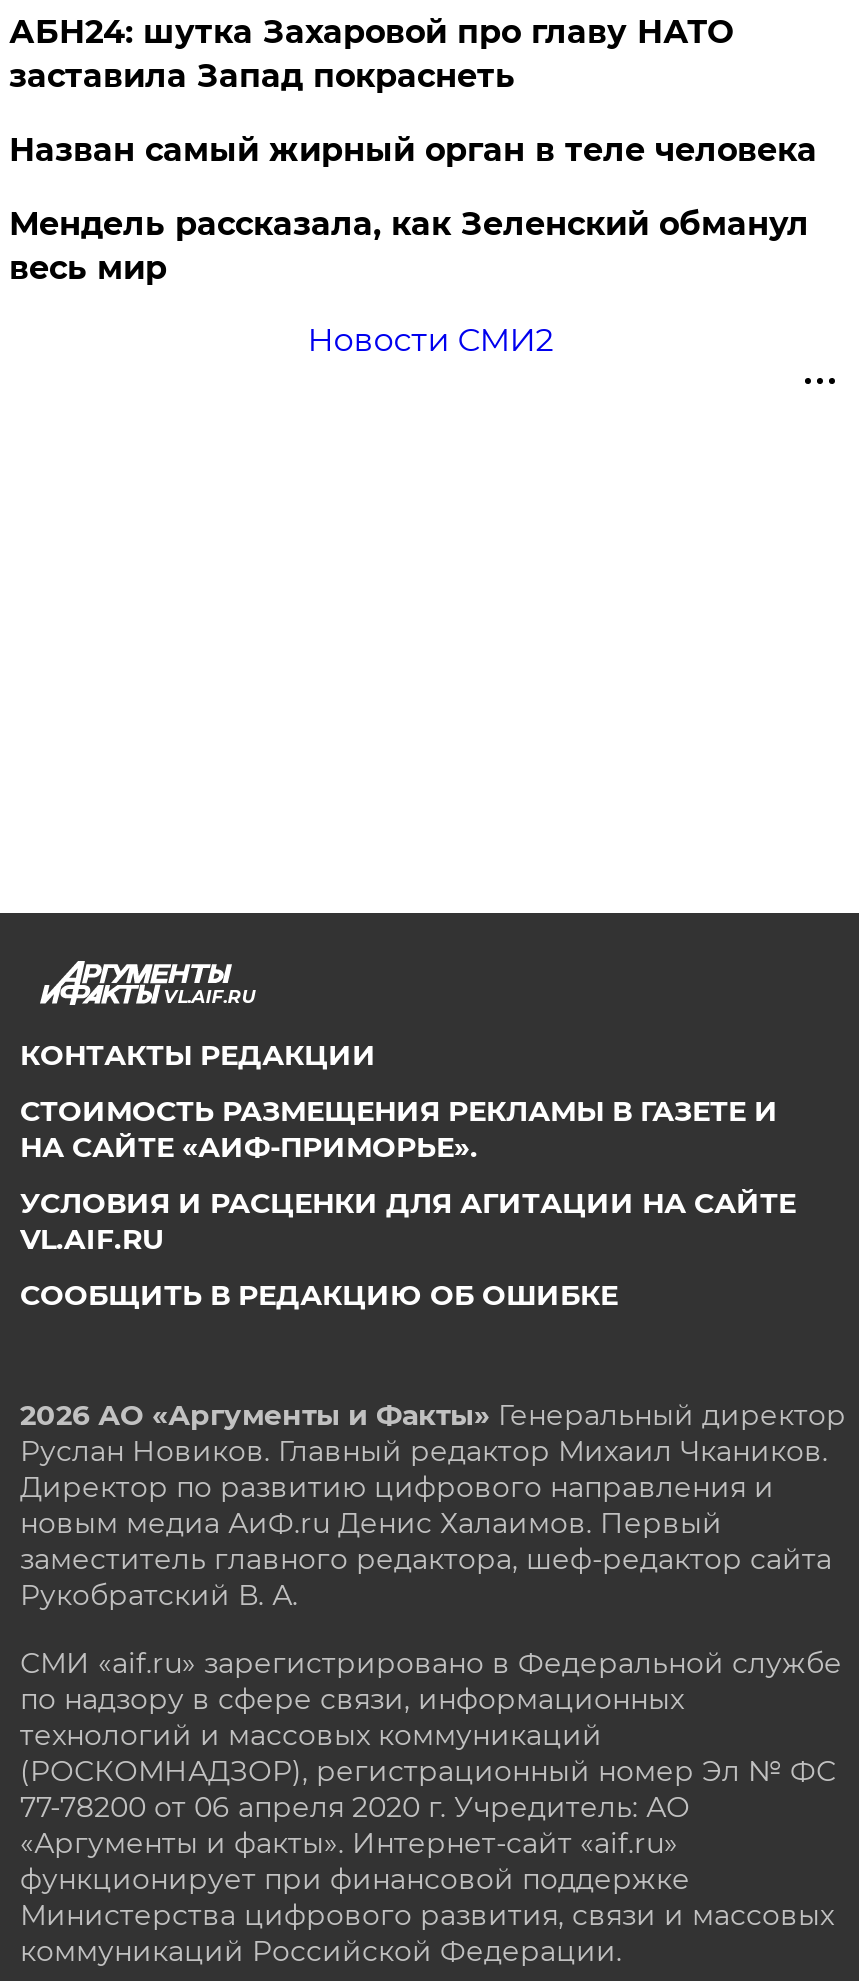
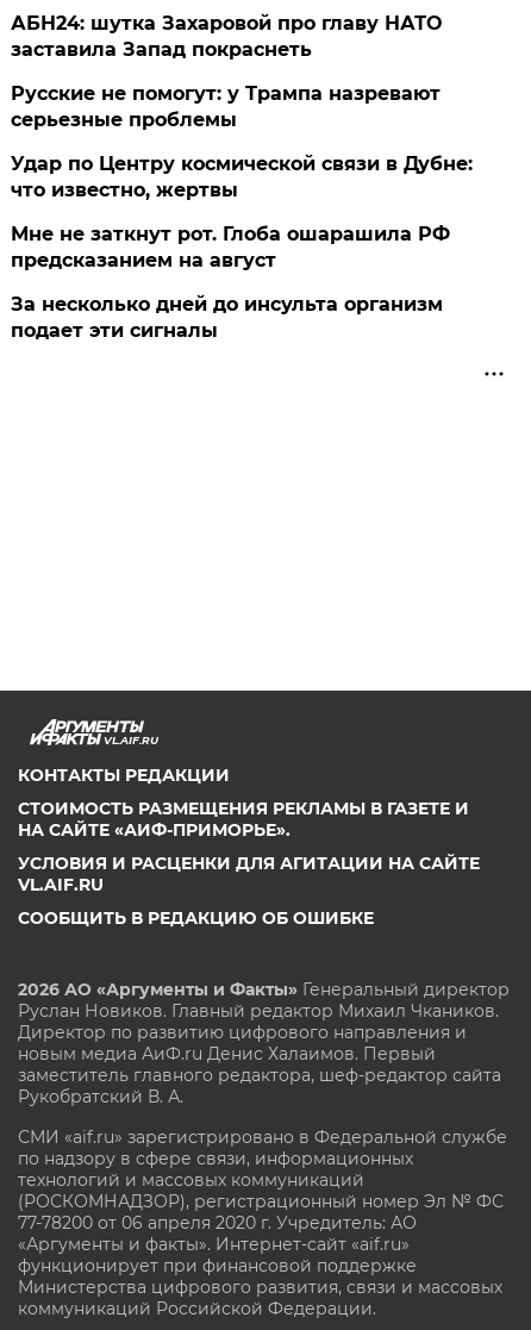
[9,132,817,360] Назван самый жирный орган в теле человека | Мендель рассказала, как Зеленский обманул | весь мир | Новости СМИ2 -> [11,82,473,341] Русские не помогут: у Трампа назревают | серьезные проблемы | Удар по Центру космической связи в Дубне: | что известно, жертвы | Мне не заткнут рот. Глоба ошарашила РФ | предсказанием на август | За несколько дней до инсульта организм | подает эти сигналы

